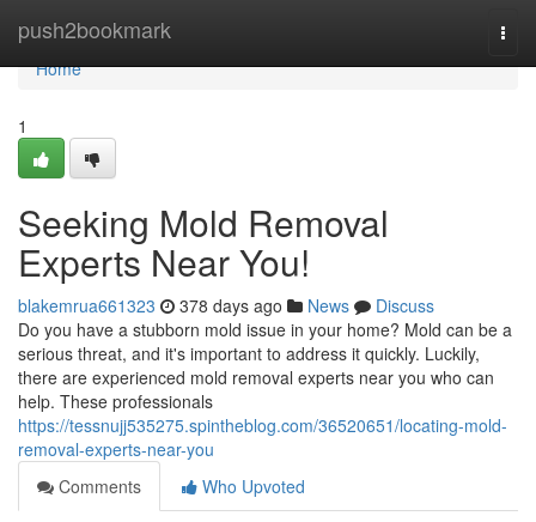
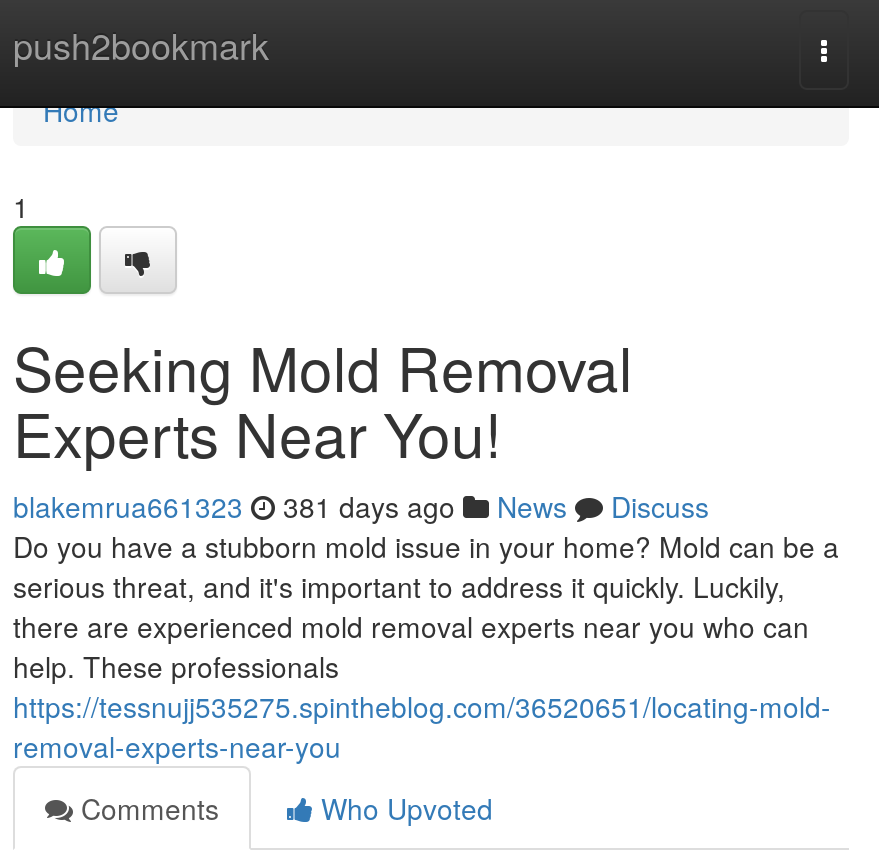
[18,293,434,317] blakemrua661323 378 days ago News Discuss -> [13,486,709,526] blakemrua661323 381 days ago News Discuss

